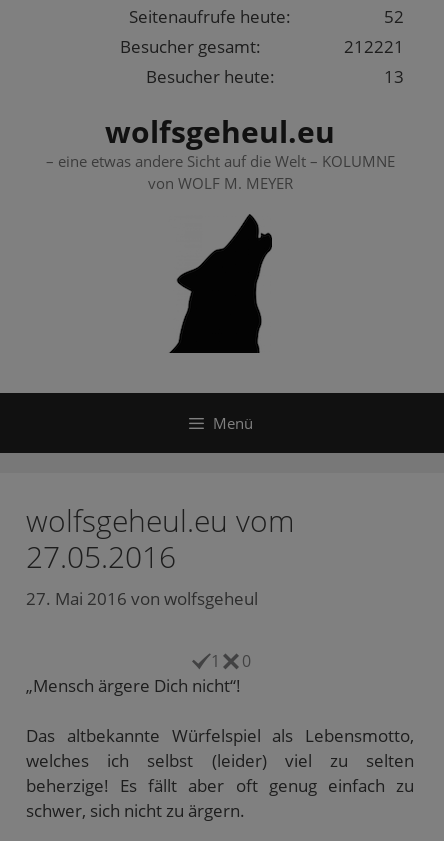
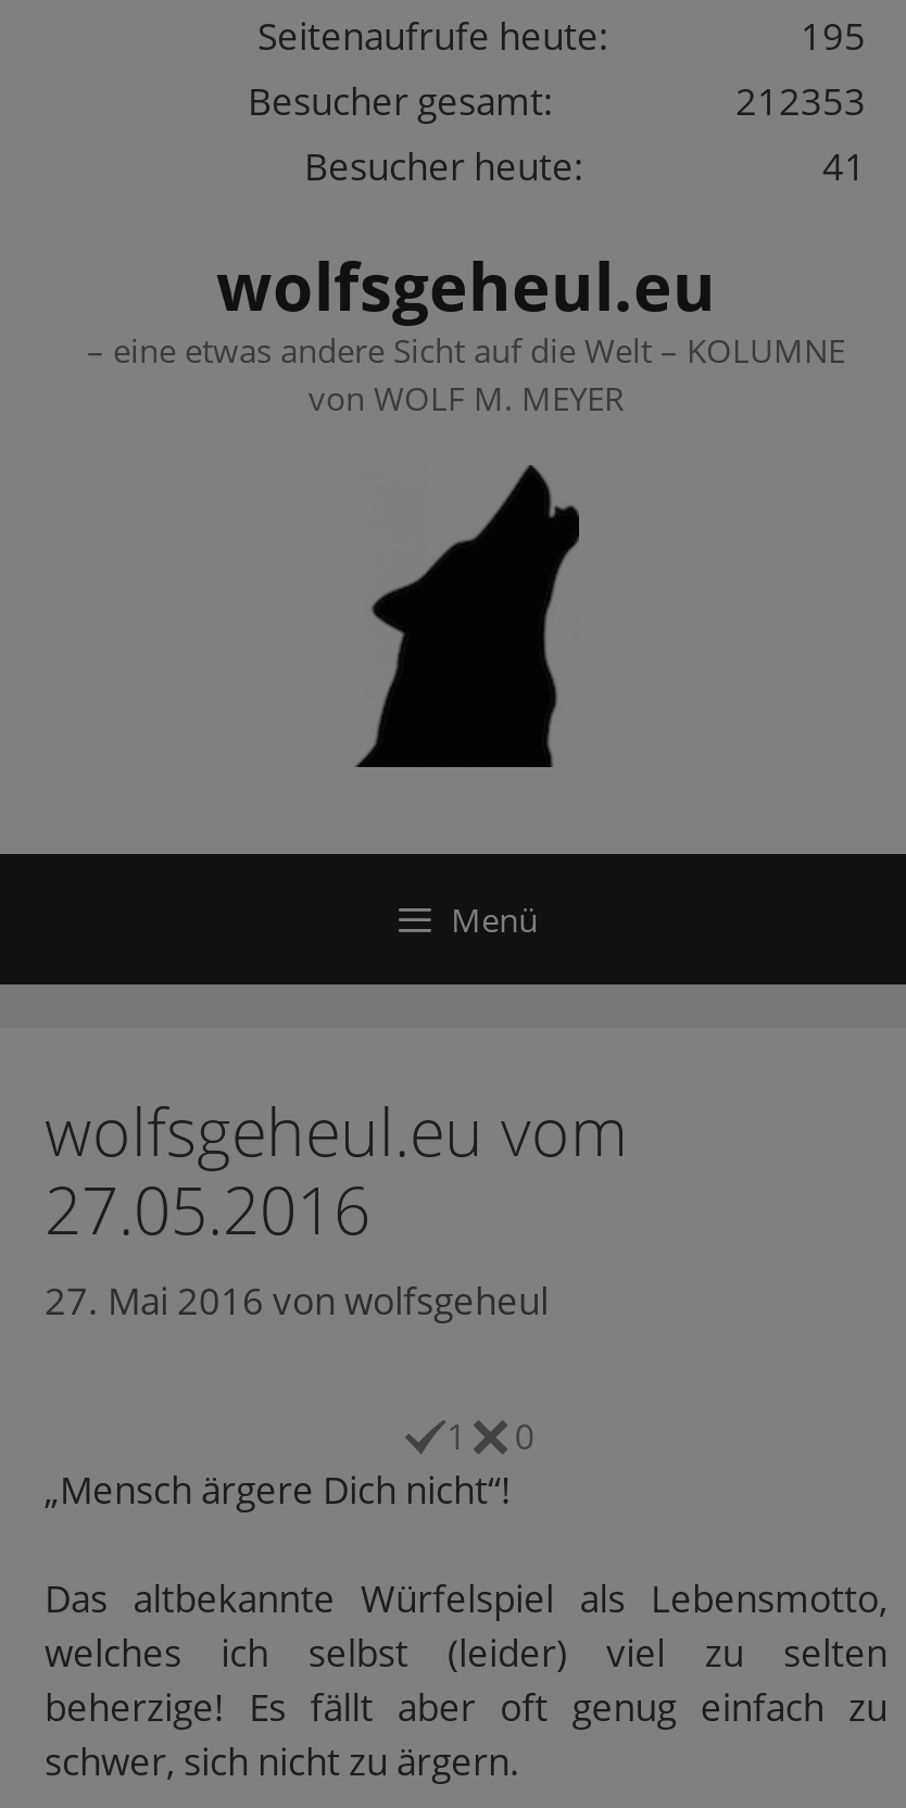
[384,5,404,28] 52 -> [801,11,866,61] 195
[344,35,404,58] 212221 -> [735,76,866,126] 212353
[384,65,404,88] 13 -> [822,141,866,191] 41

